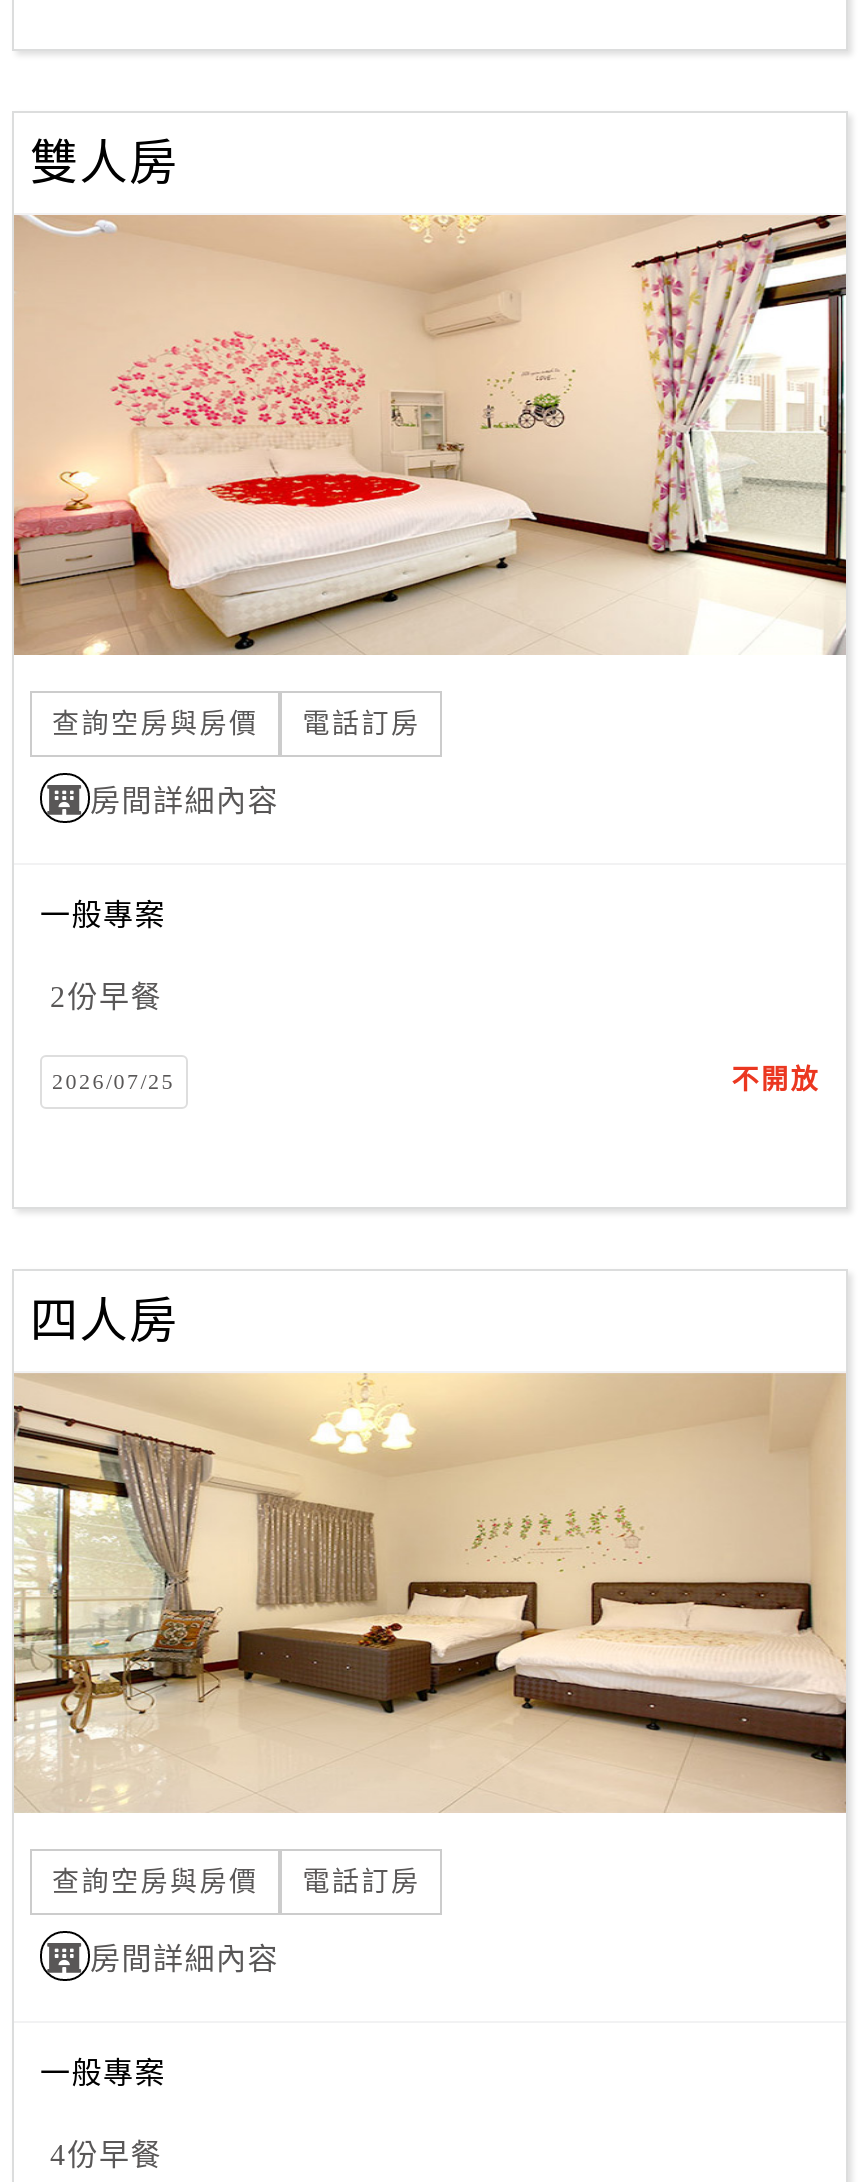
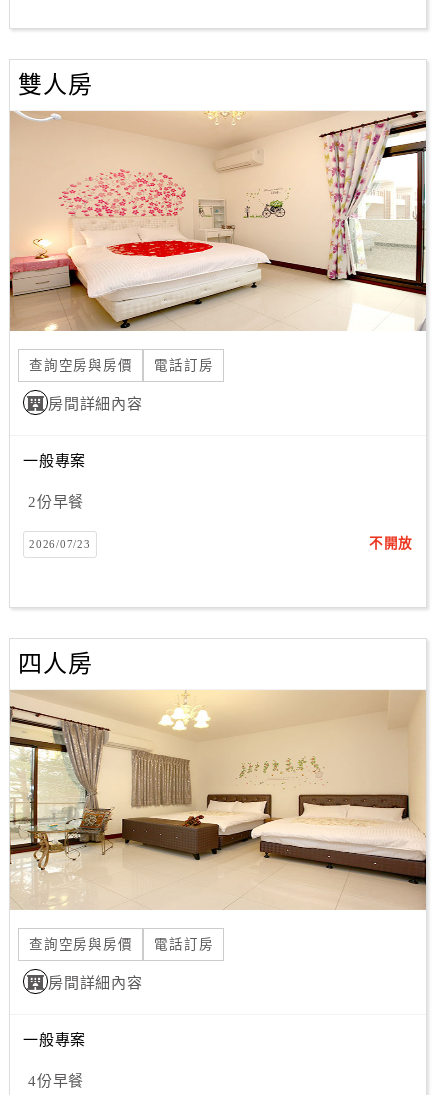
[52,1069,175,1093] 2026/07/25 -> [29,538,90,550] 2026/07/23

